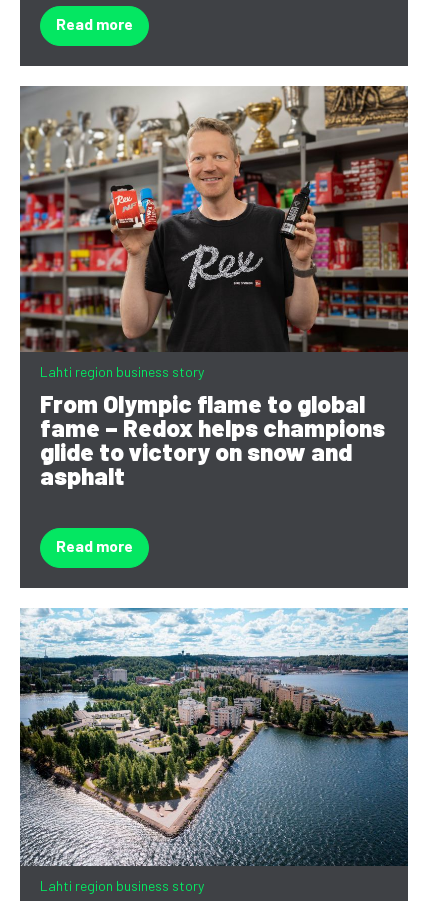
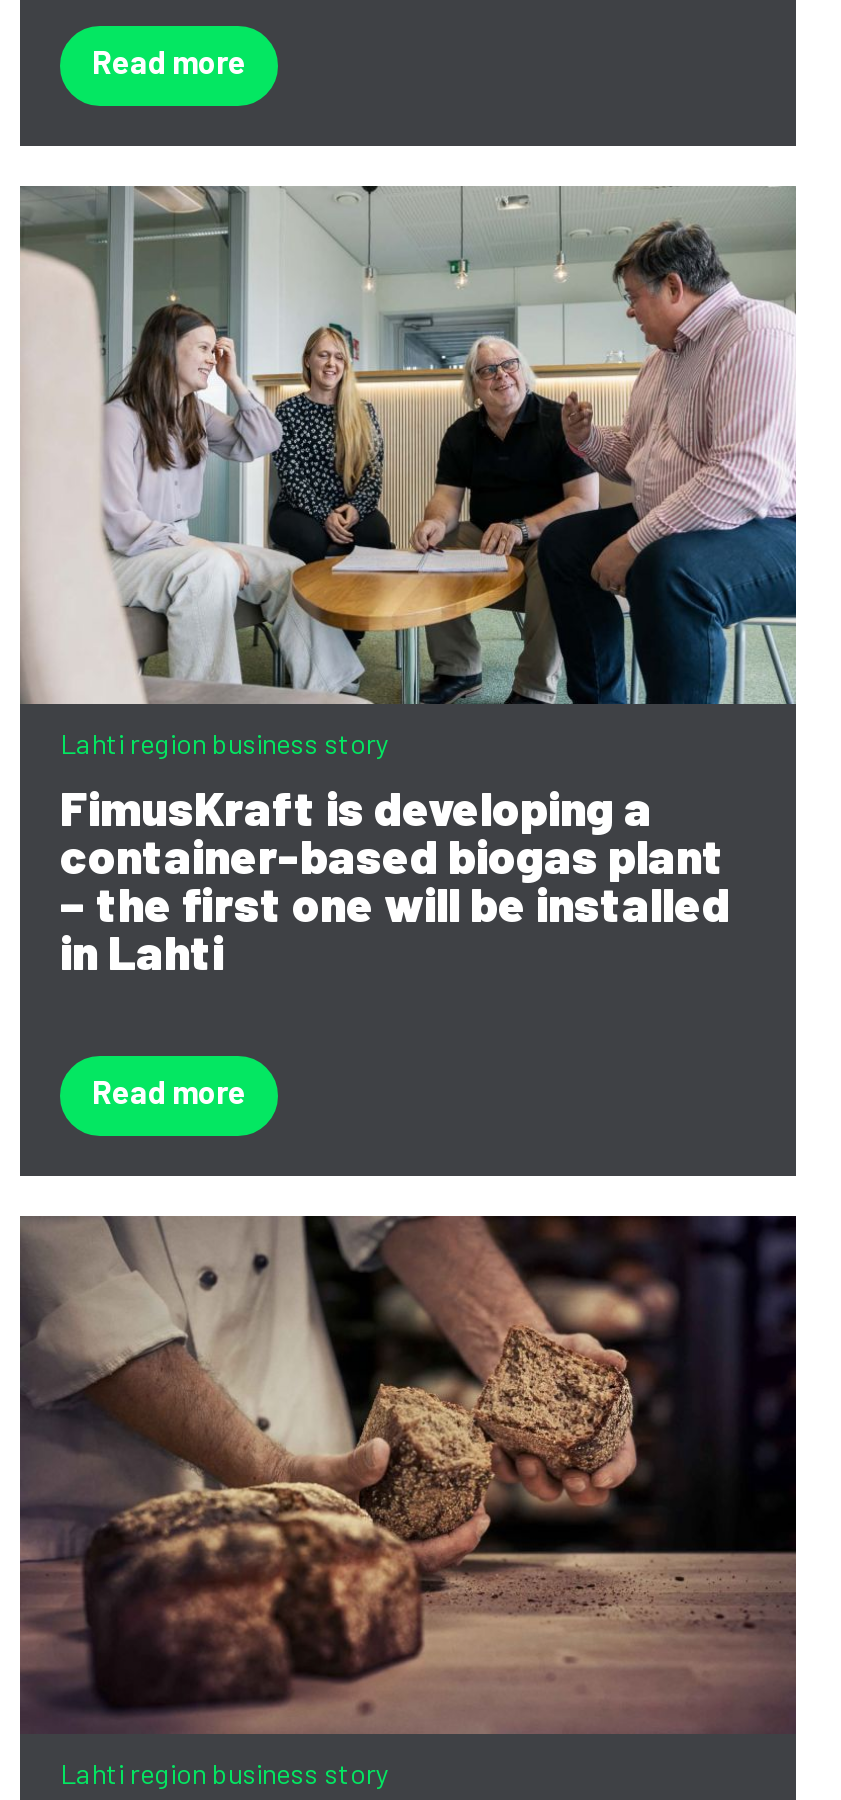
[19,86,409,490] [image] | From Olympic flame to global | fame – Redox helps champions | glide to victory on snow and | asphalt -> [20,185,796,979] [image] | FimusKraft is developing a | container-based biogas plant | – the first one will be installed | in Lahti
[20,607,409,867] [image] -> [18,1213,798,1733] [image]

